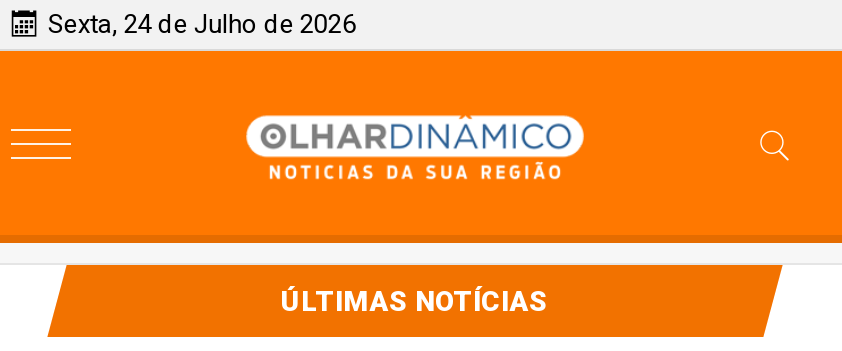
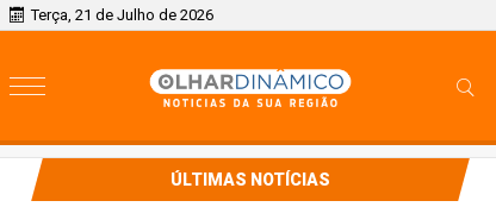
[48,9,356,39] Sexta, 24 de Julho de 2026 -> [31,6,214,24] Terça, 21 de Julho de 2026

